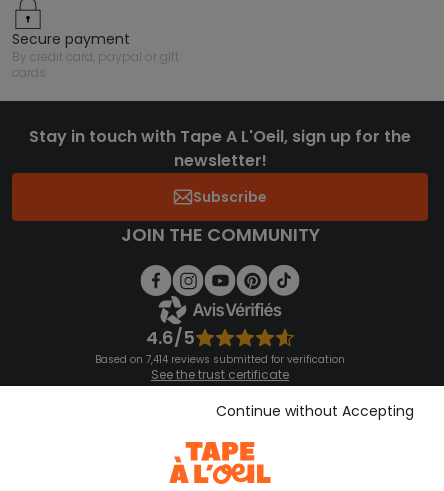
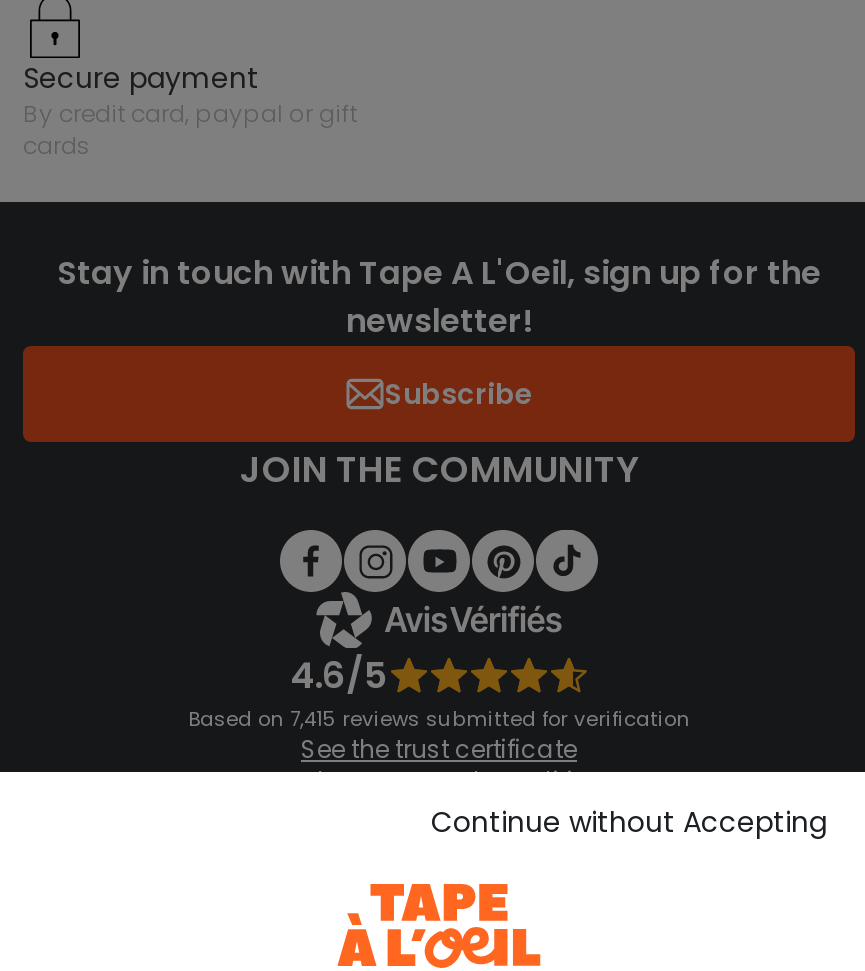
[95,352,345,367] Based on 7,414 reviews submitted for verification -> [188,703,690,733] Based on 7,415 reviews submitted for verification

